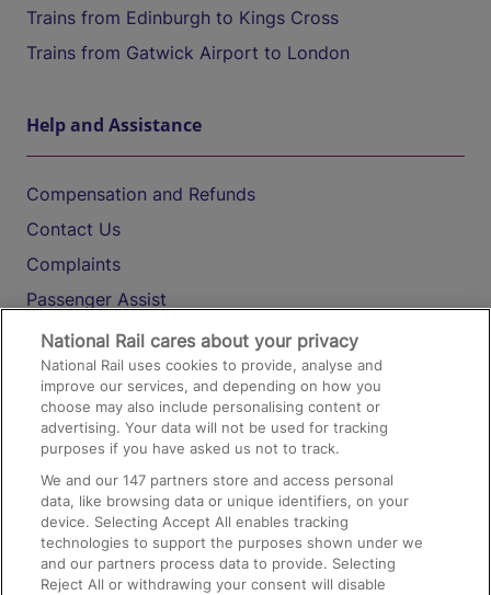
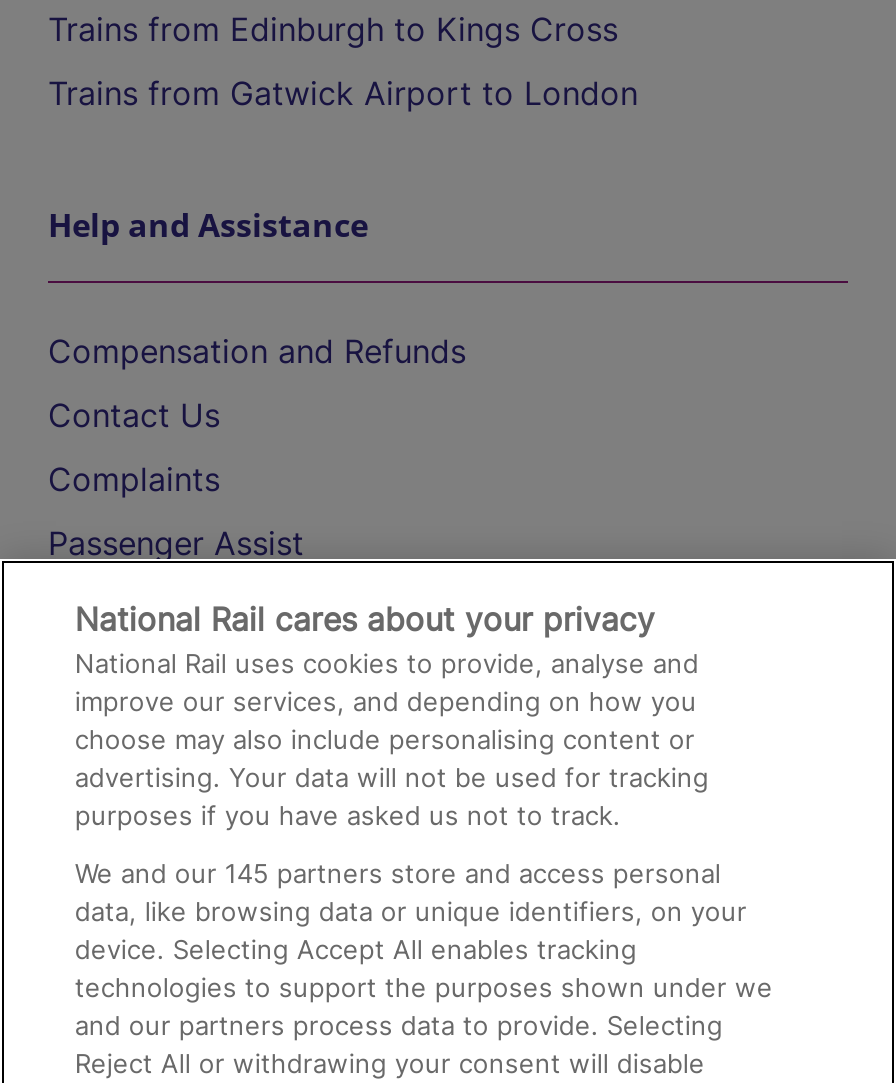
[41,471,394,489] We and our 147 partners store and access personal -> [75,857,721,889] We and our 145 partners store and access personal

